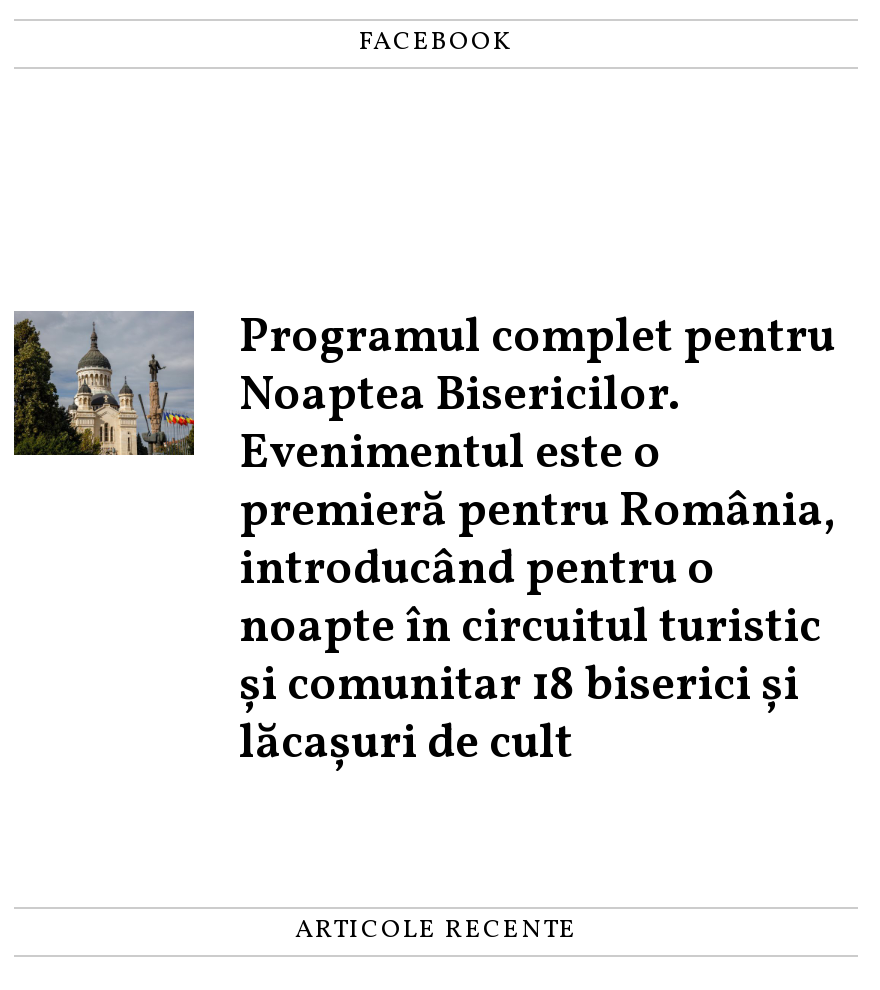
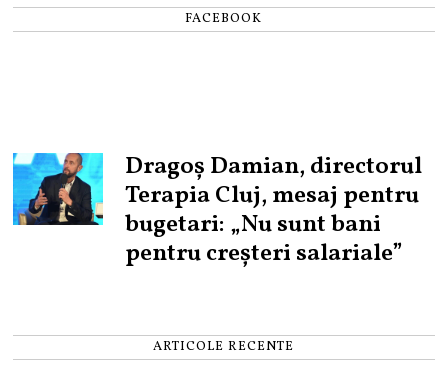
[12,304,835,778] [image] | Programul complet pentru | Noaptea Bisericilor. | Evenimentul este o | premieră pentru România, | introducând pentru o | noapte în circuitul turistic | și comunitar 18 biserici și | lăcașuri de cult -> [12,150,422,271] [image] | Dragoș Damian, directorul | Terapia Cluj, mesaj pentru | bugetari: „Nu sunt bani | pentru creșteri salariale”

